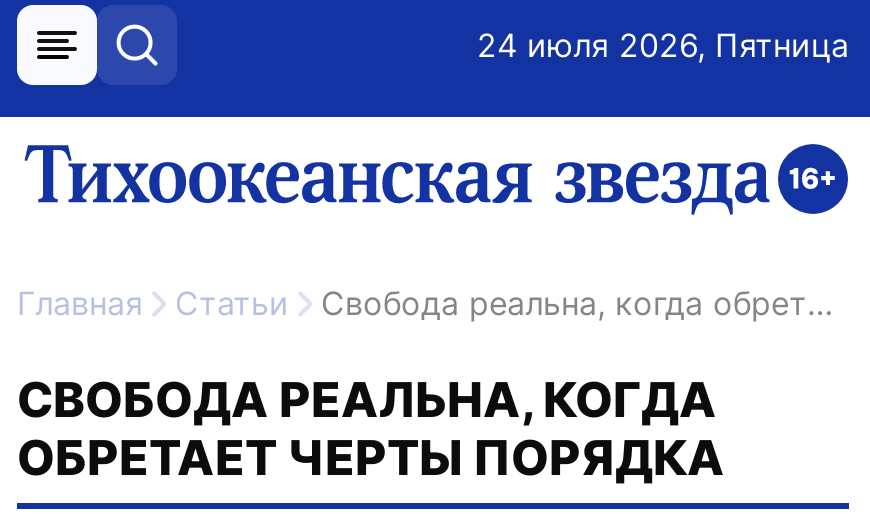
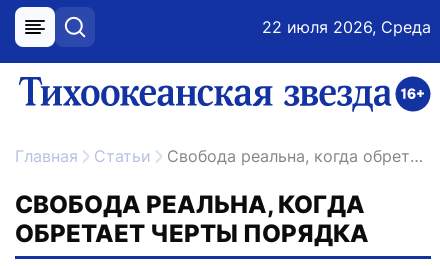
[477,25,849,65] 24 июля 2026, Пятница -> [262,17,431,37] 22 июля 2026, Среда

